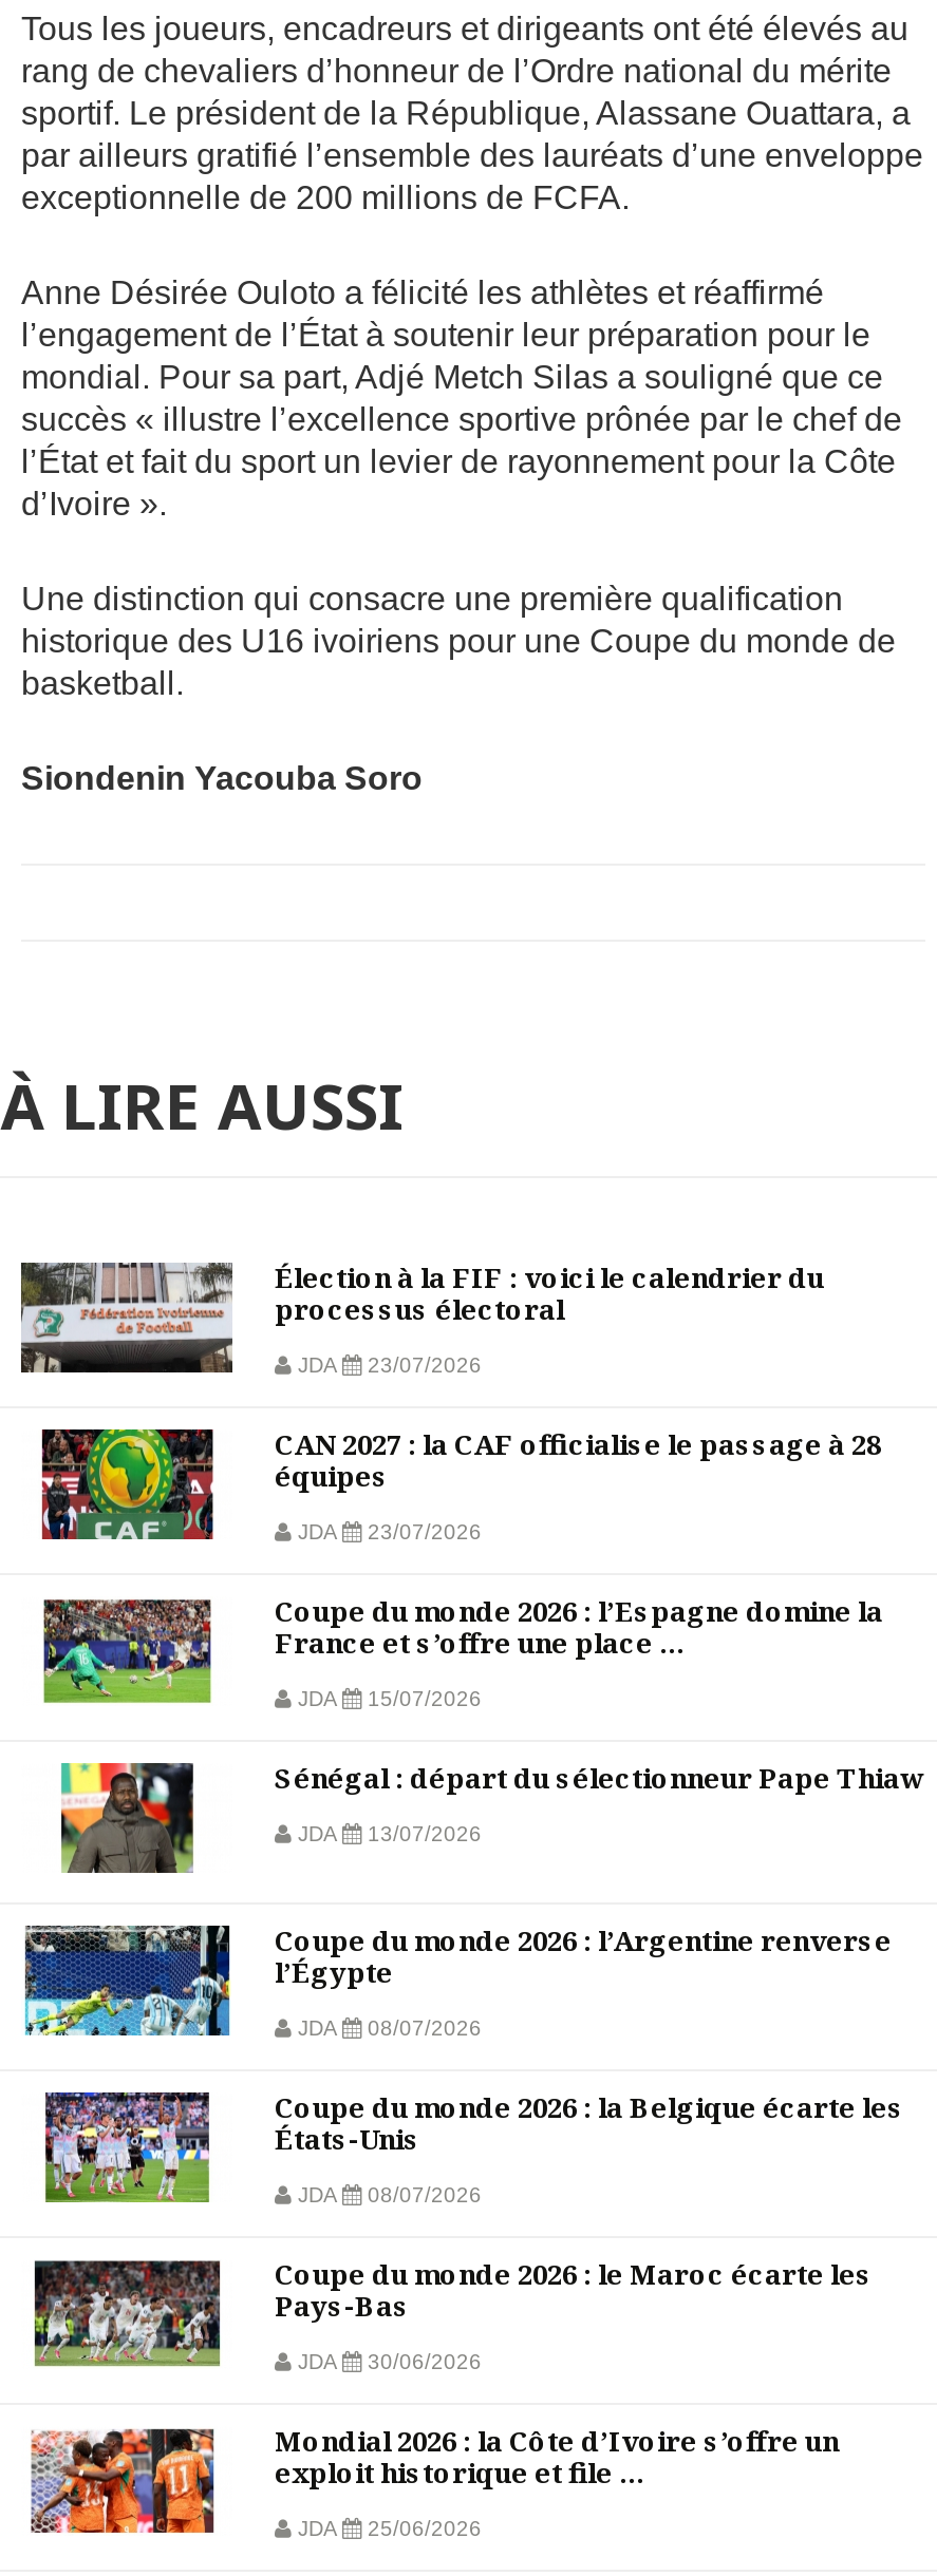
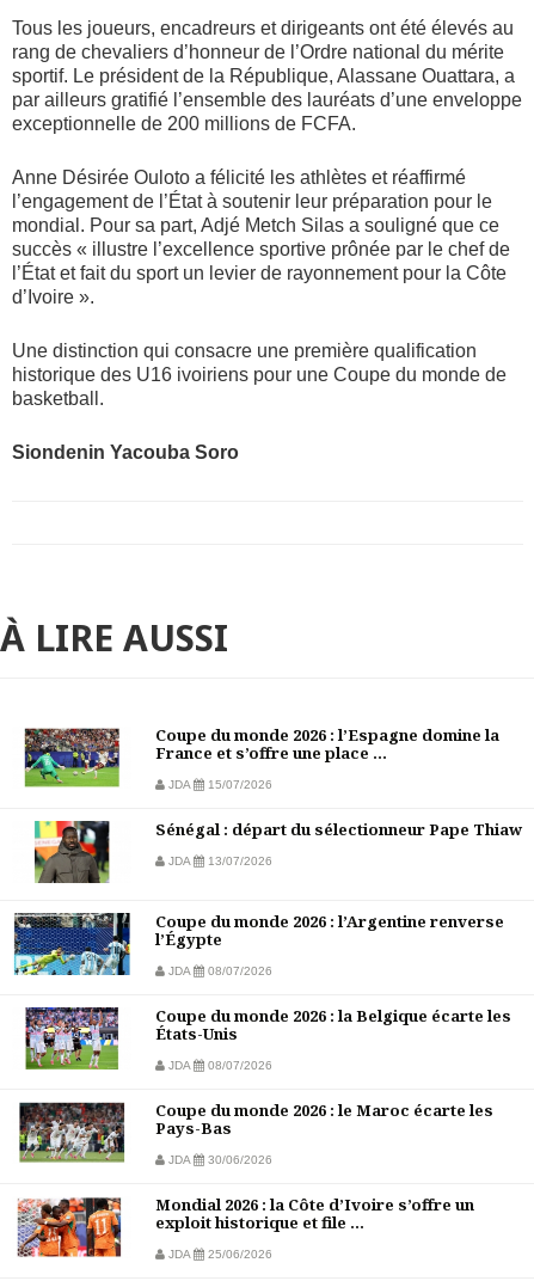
[19,1259,881,1545] [image] | Élection à la FIF : voici le calendrier du | processus électoral | JDA | 23/07/2026 | CAN 2027 : la CAF officialise le passage à 28 | équipes | JDA | 23/07/2026 -> none
[40,1427,215,1541] [image] -> none

